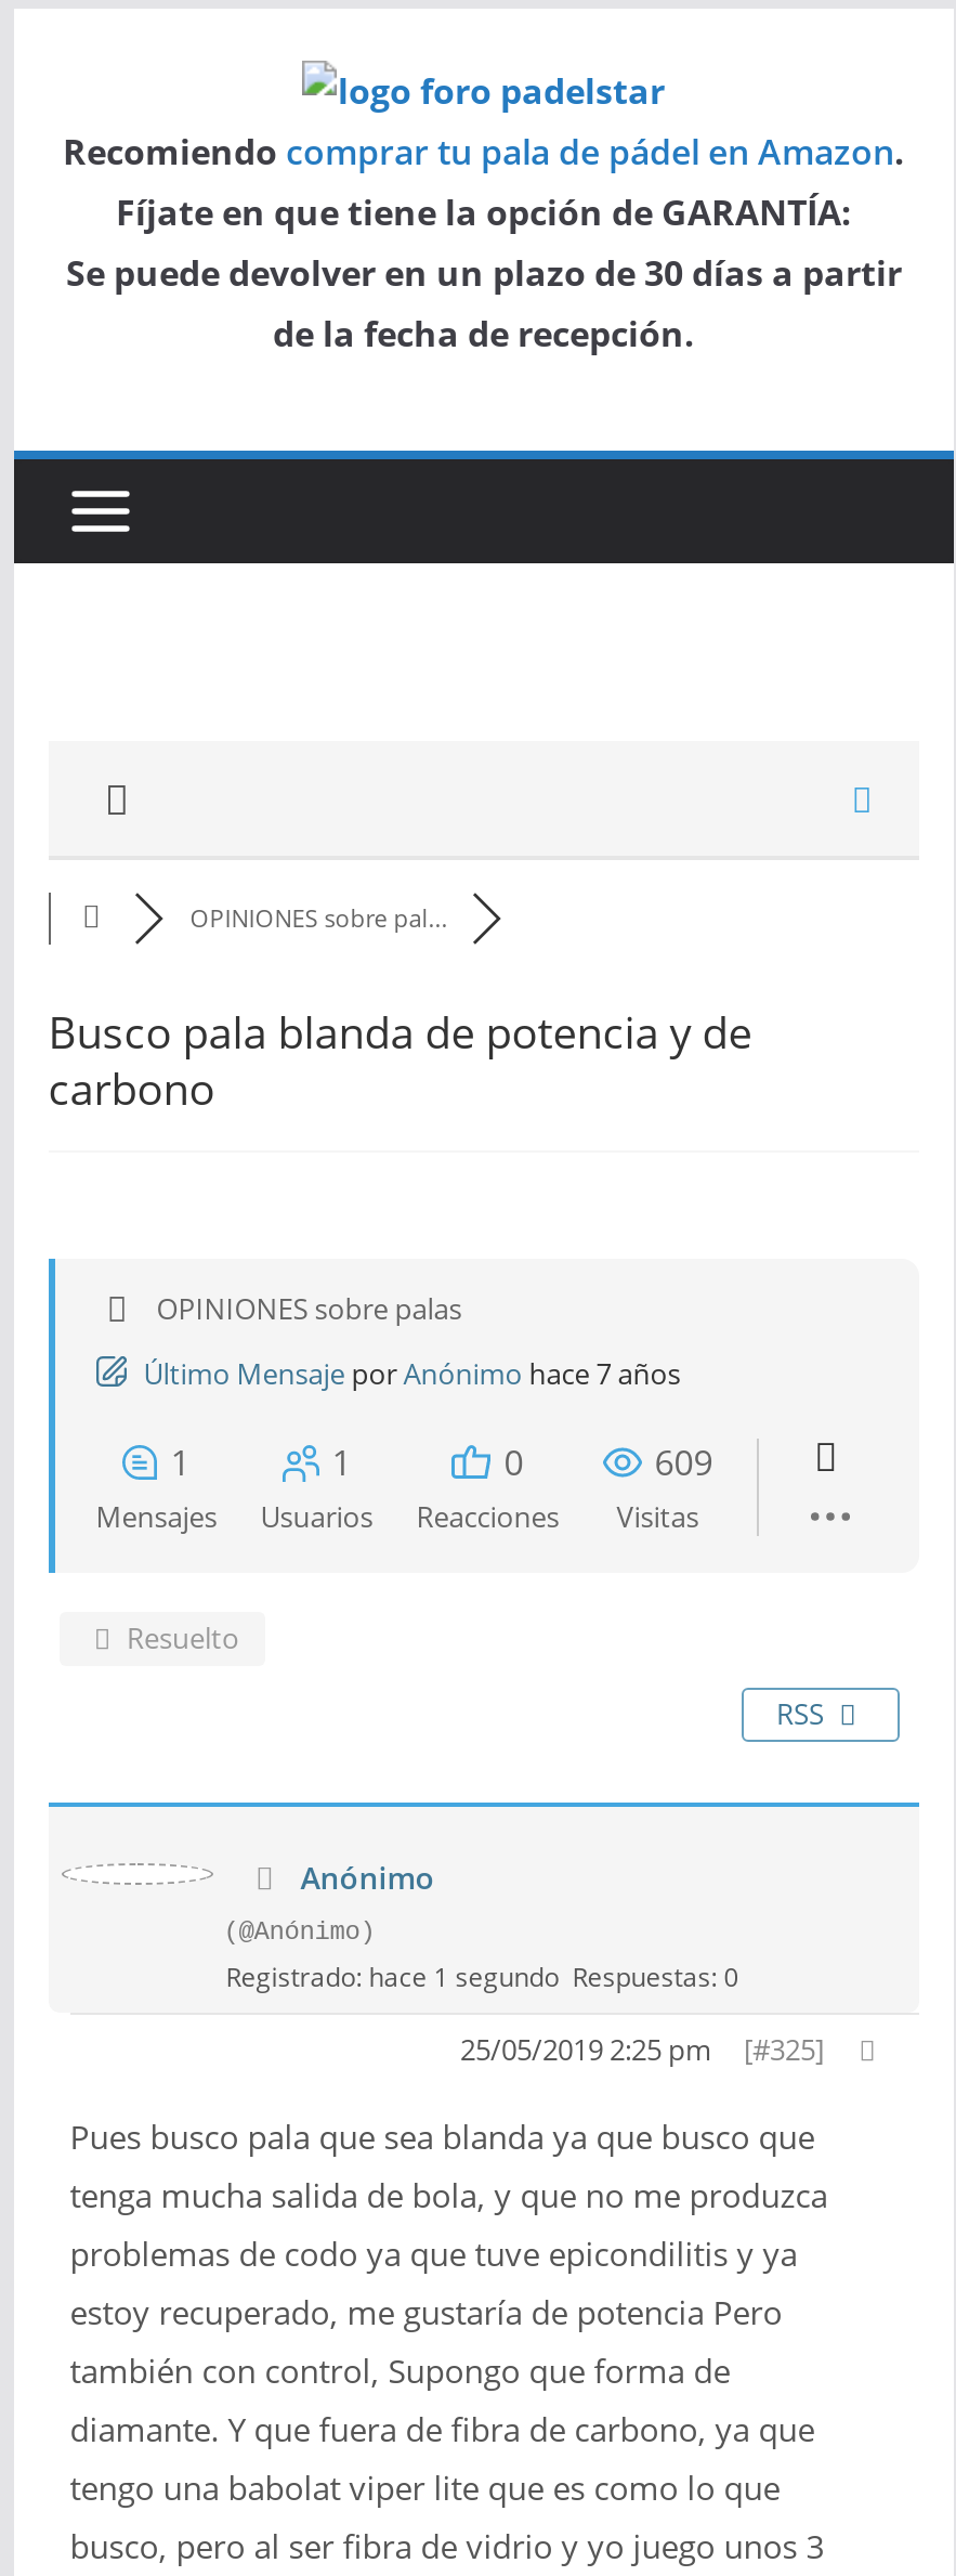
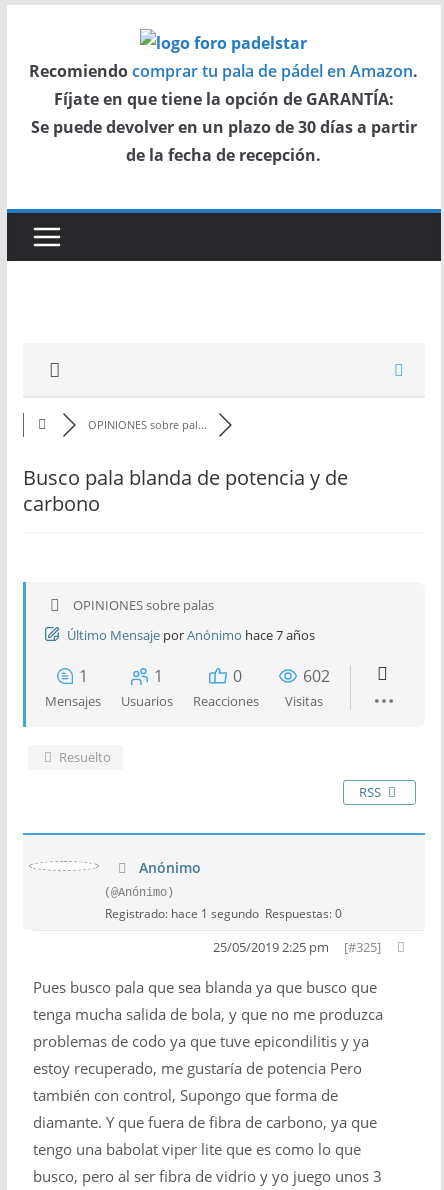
[654,1439,713,1486] 609 -> [303,665,330,687] 602

